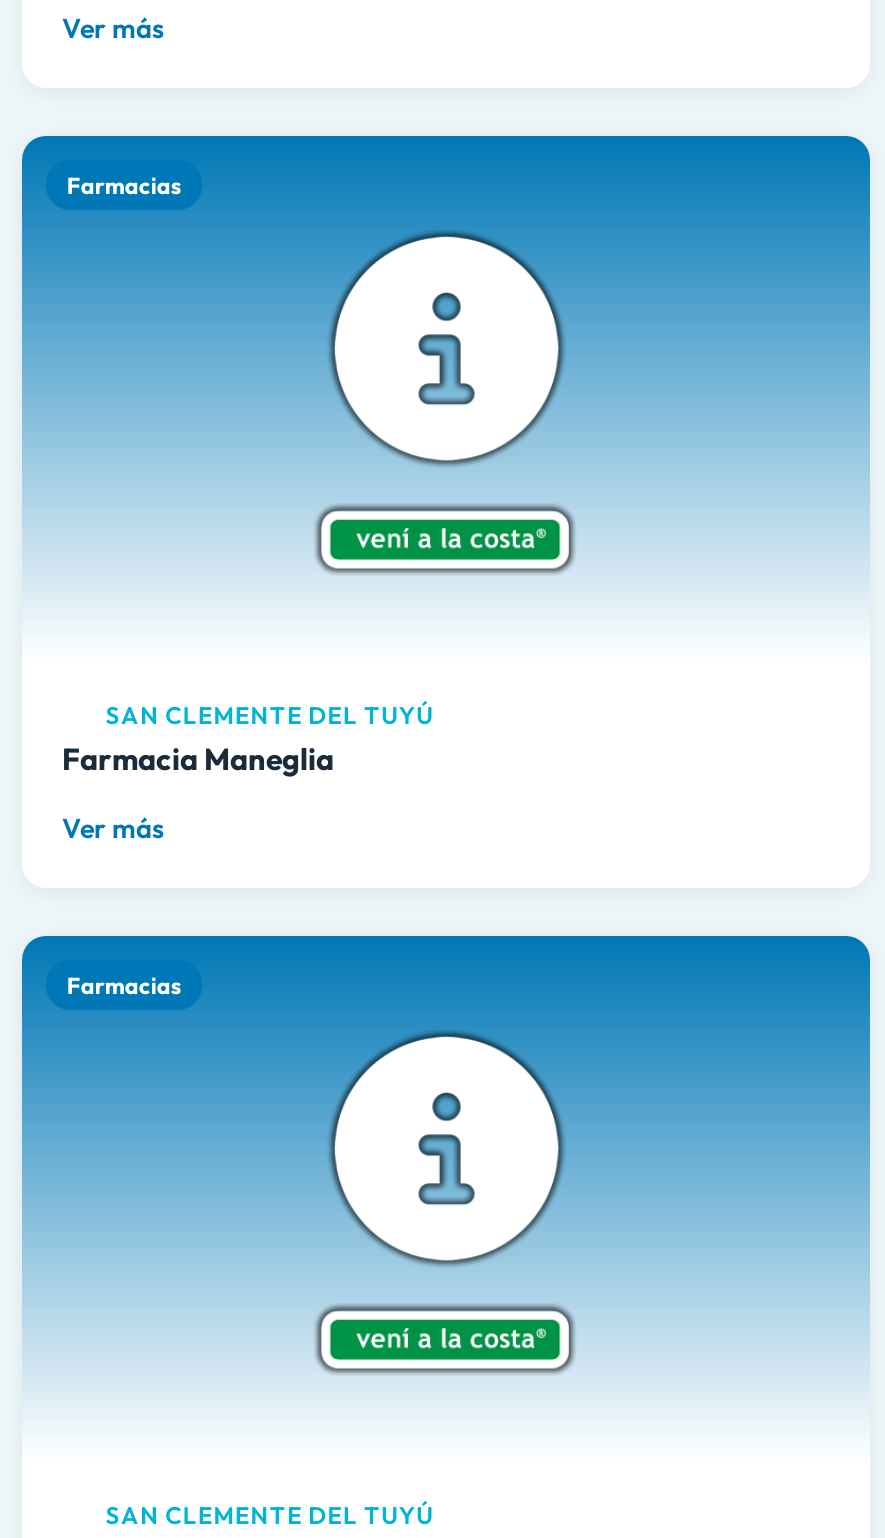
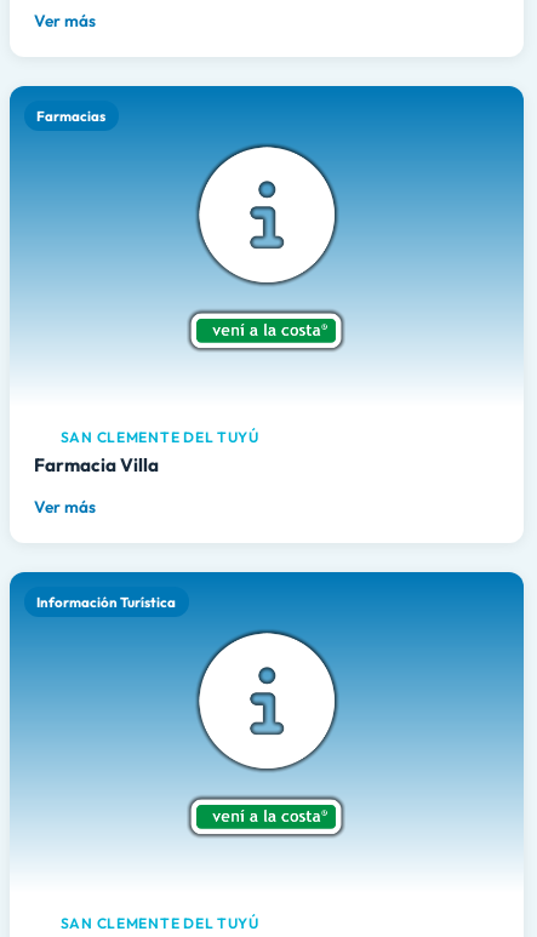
[62,740,334,778] Farmacia Maneglia -> [34,454,159,477] Farmacia Villa
[67,969,181,999] Farmacias -> [37,592,176,610] Información Turística

